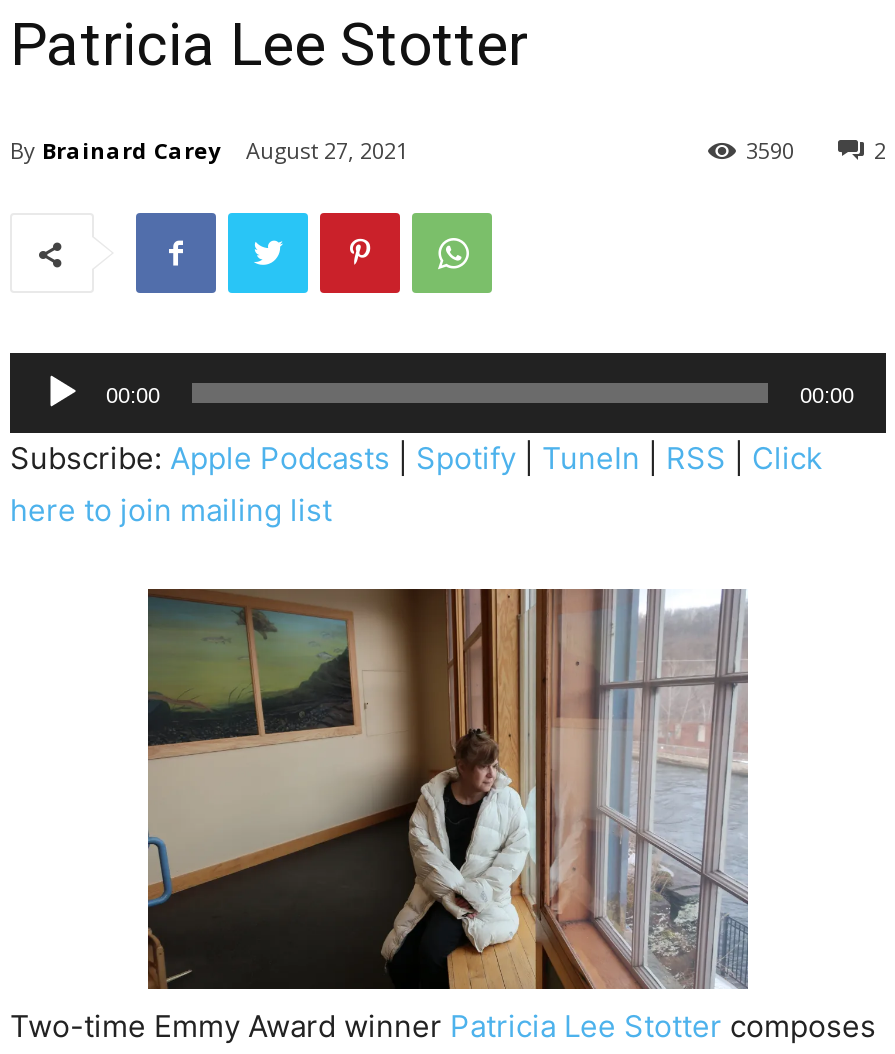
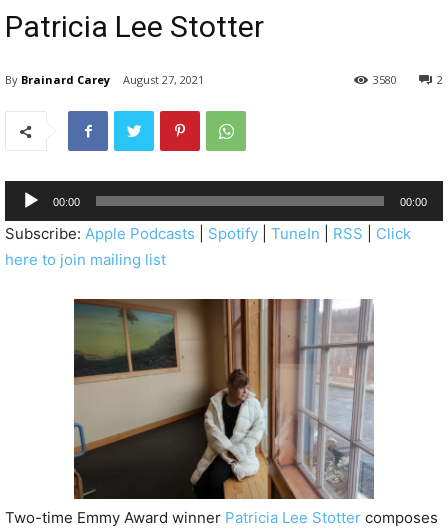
[746,135,794,165] 3590 -> [373,72,397,87] 3580

